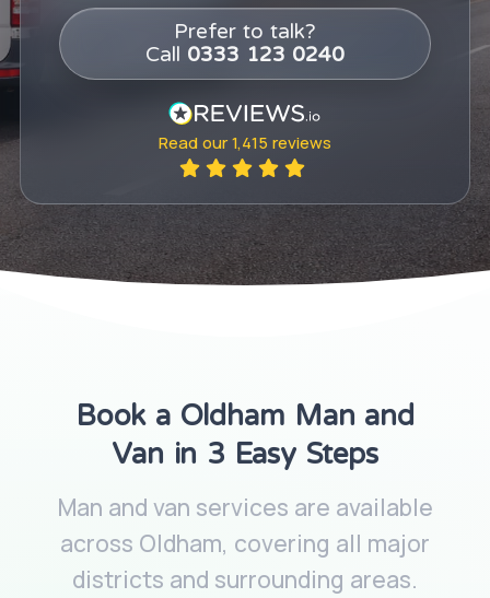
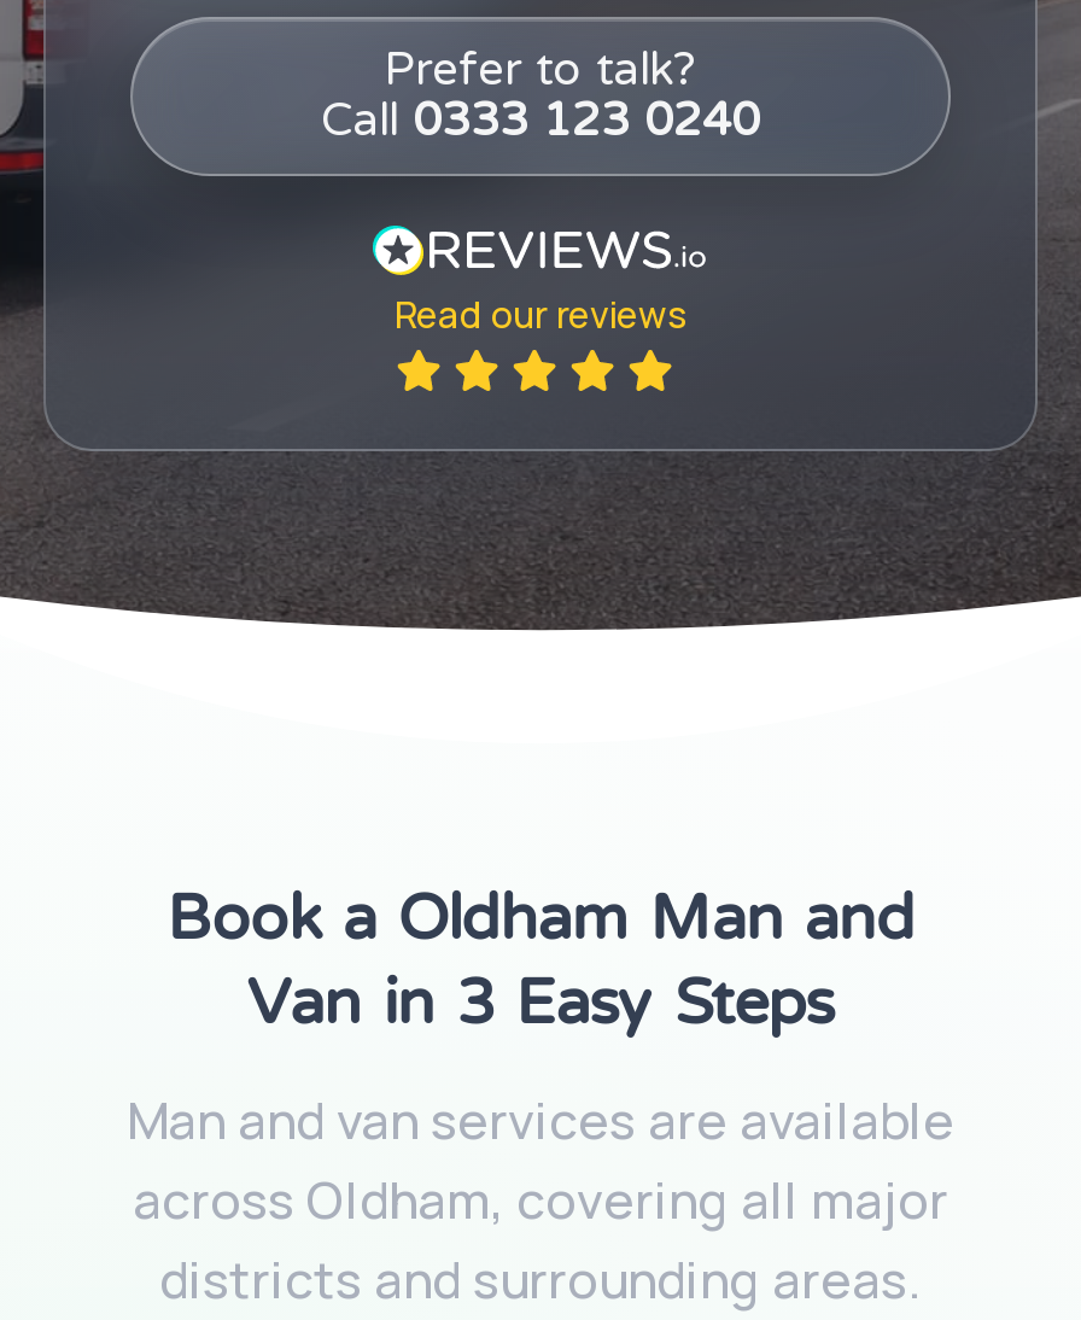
[159,132,331,155] Read our 1,415 reviews -> [395,291,686,341] Read our reviews

